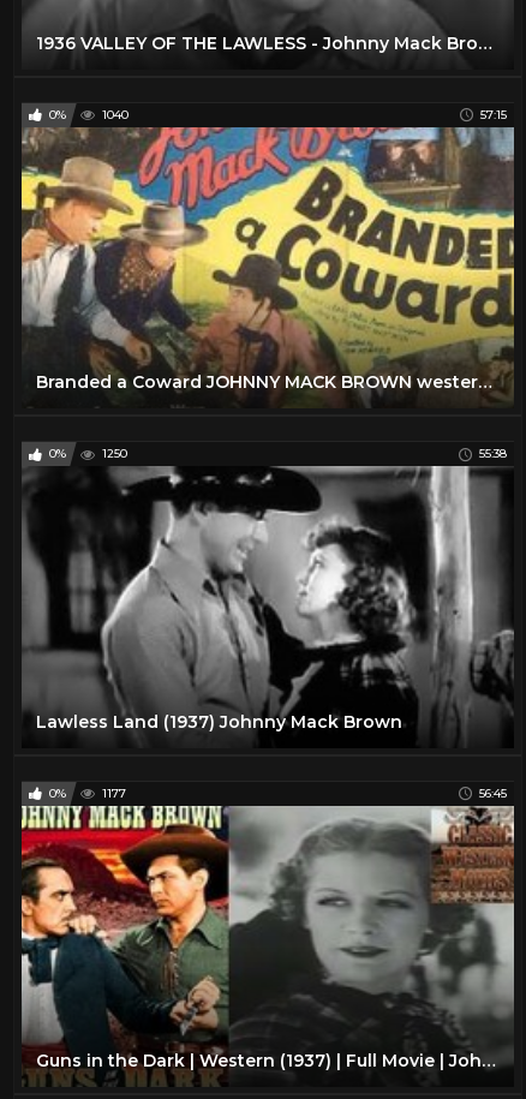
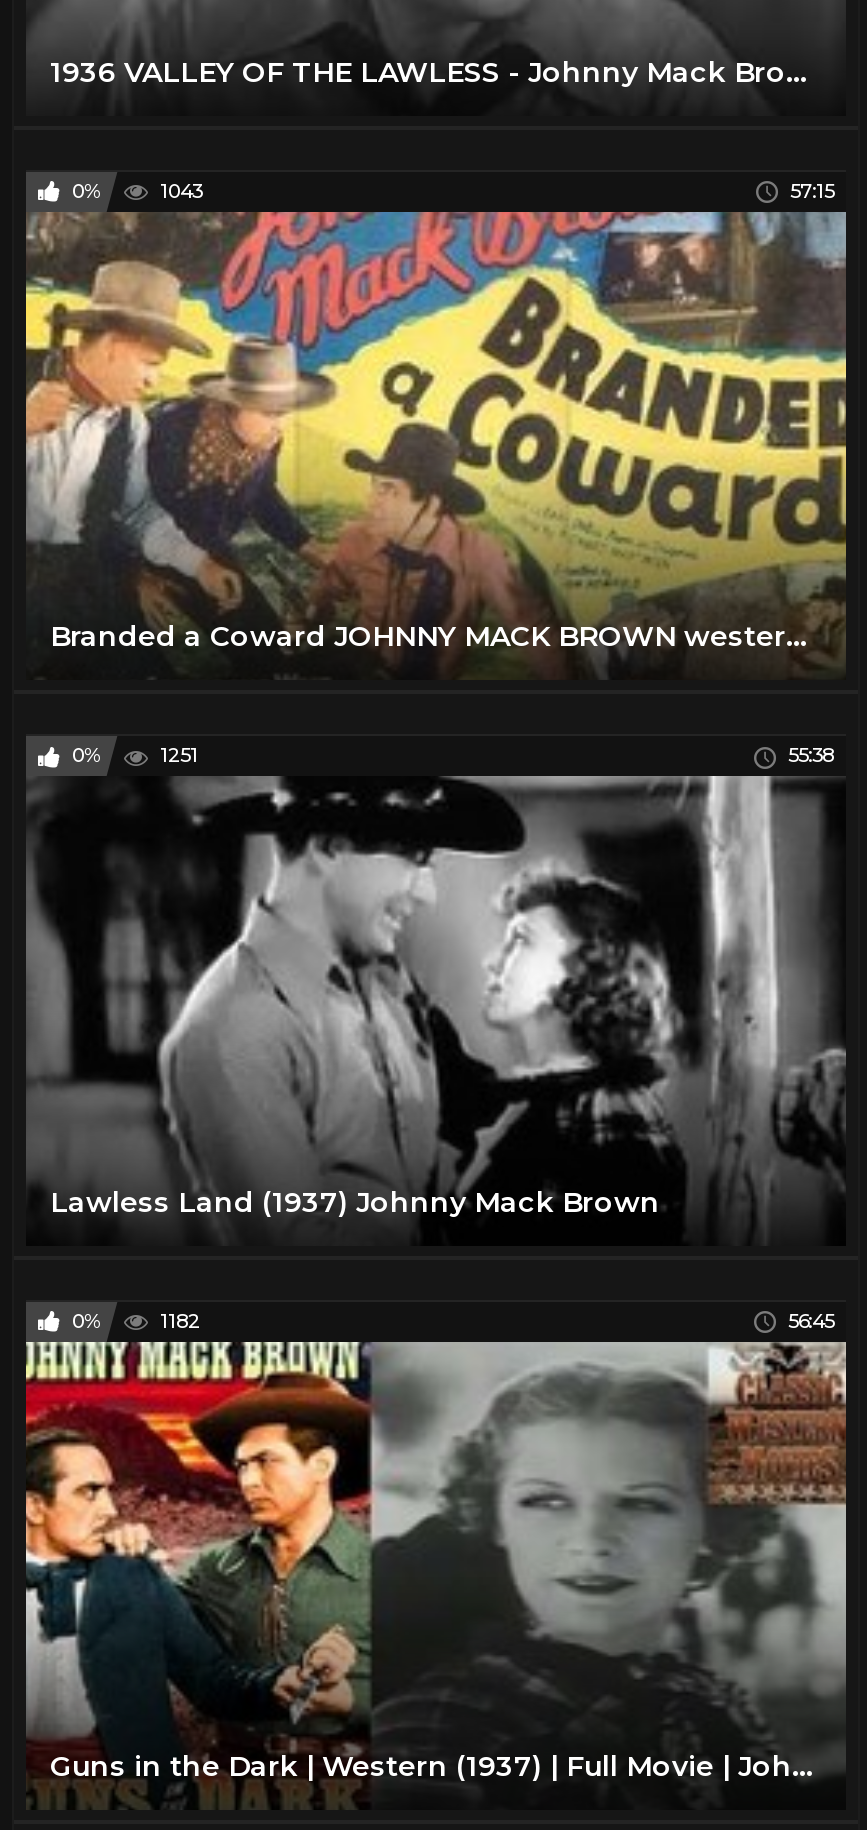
[102,107,128,122] 1040 -> [160,178,202,204] 1043
[102,446,127,461] 1250 -> [160,742,198,768] 1251
[102,785,126,801] 1177 -> [160,1307,200,1333] 1182

